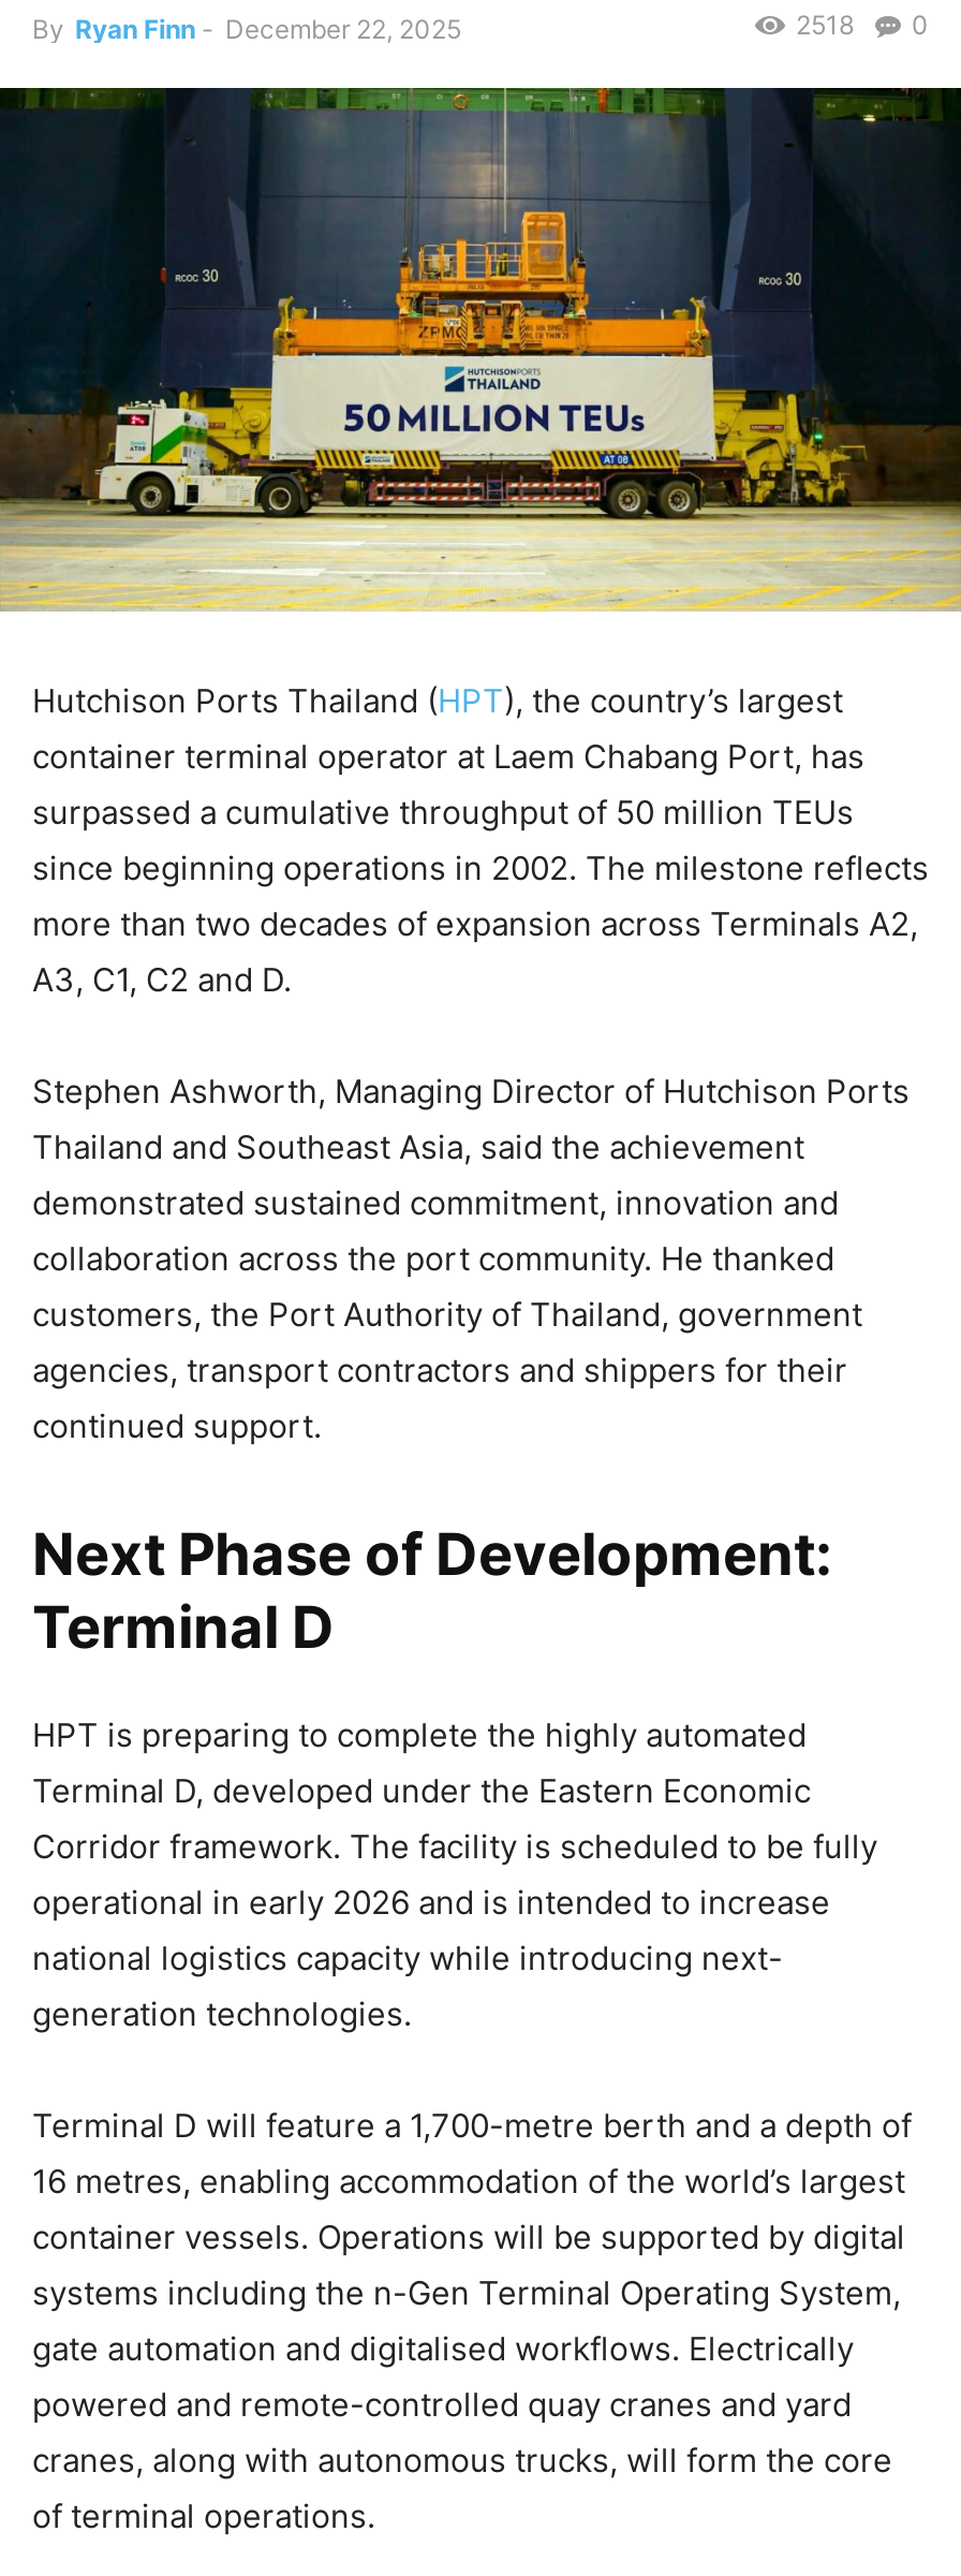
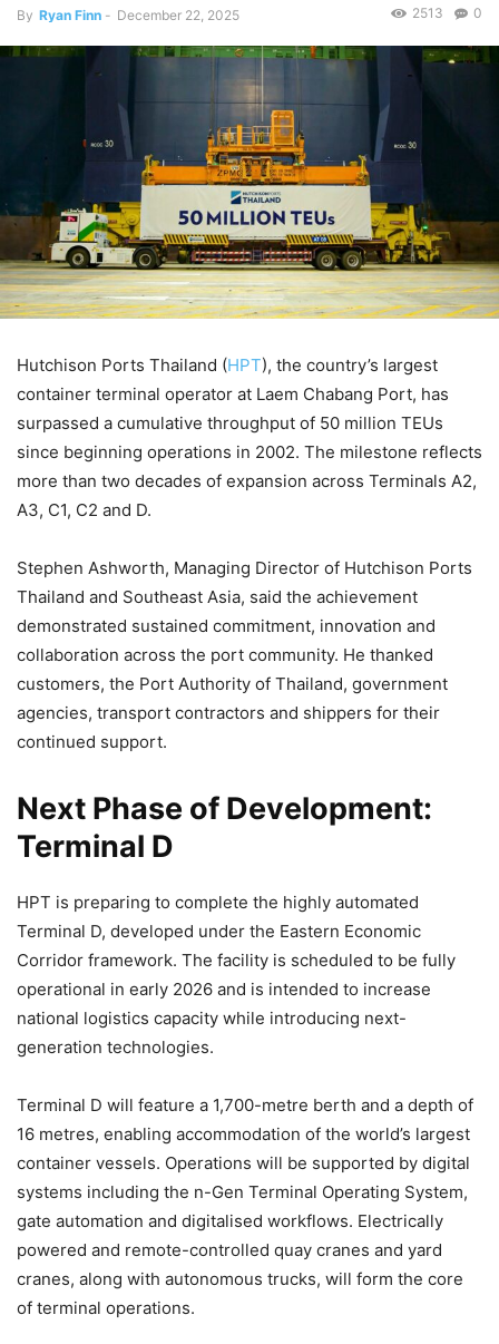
[796,9,929,41] 2518 0 -> [412,4,482,21] 2513 0

